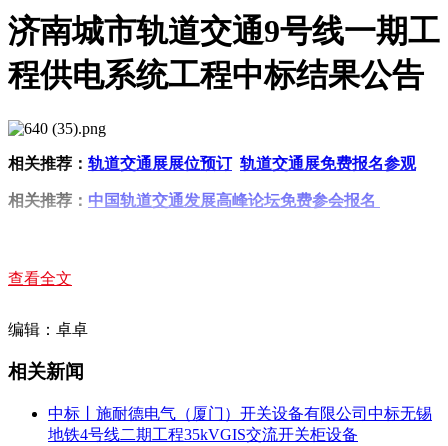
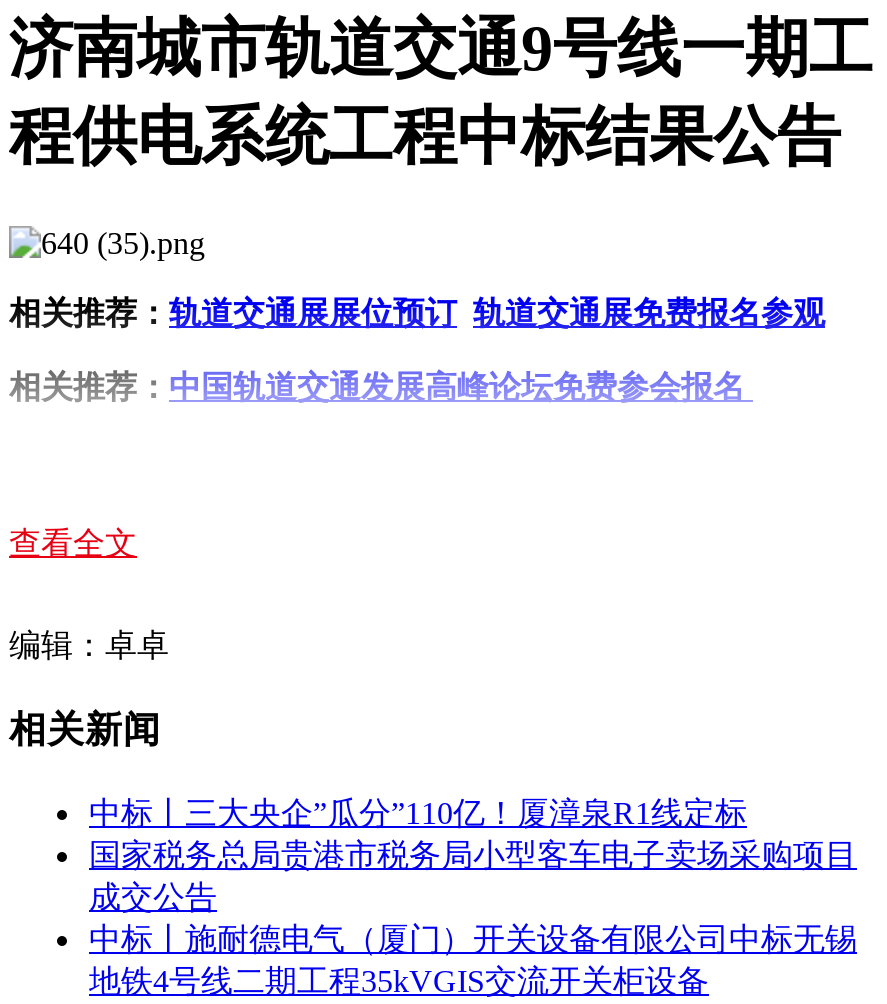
none -> [89,796,857,914] 中标丨三大央企”瓜分”110亿！厦漳泉R1线定标 | 国家税务总局贵港市税务局小型客车电子卖场采购项目 | 成交公告

